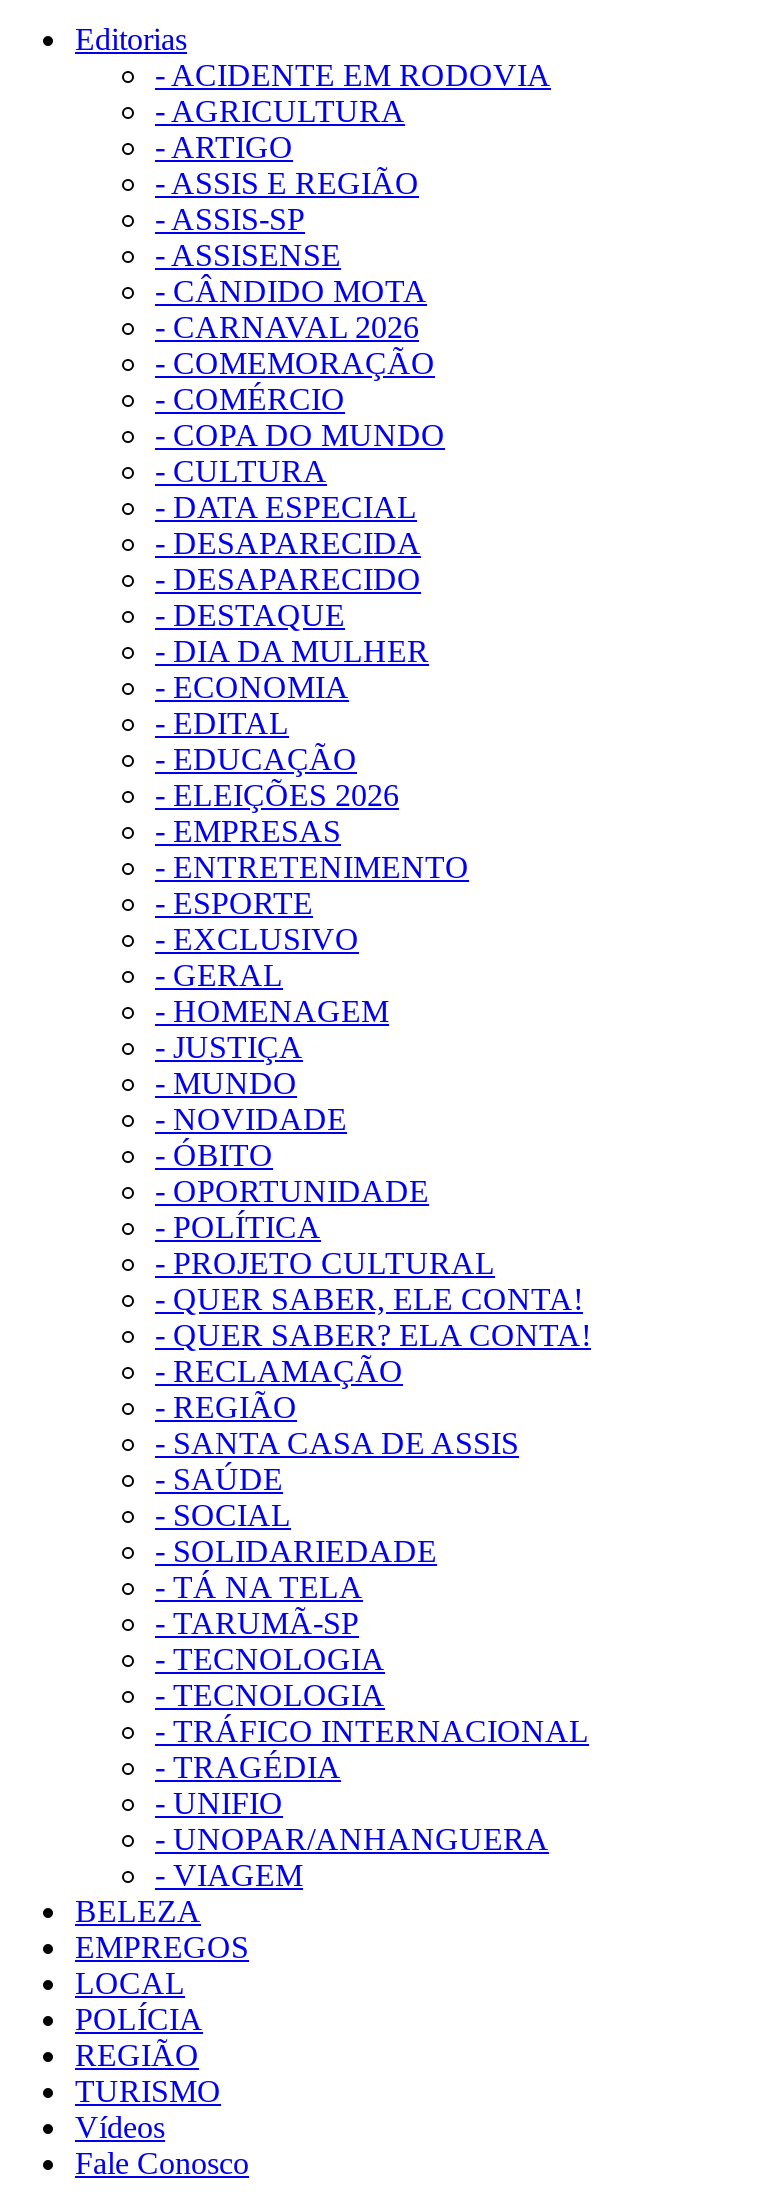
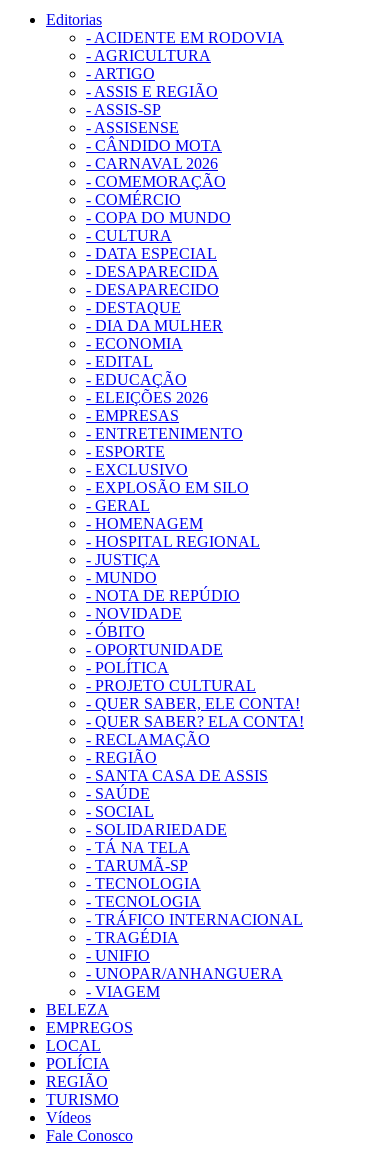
none -> [86,479,249,496] - EXPLOSÃO EM SILO
none -> [86,533,260,550] - HOSPITAL REGIONAL
none -> [86,587,240,604] - NOTA DE REPÚDIO

